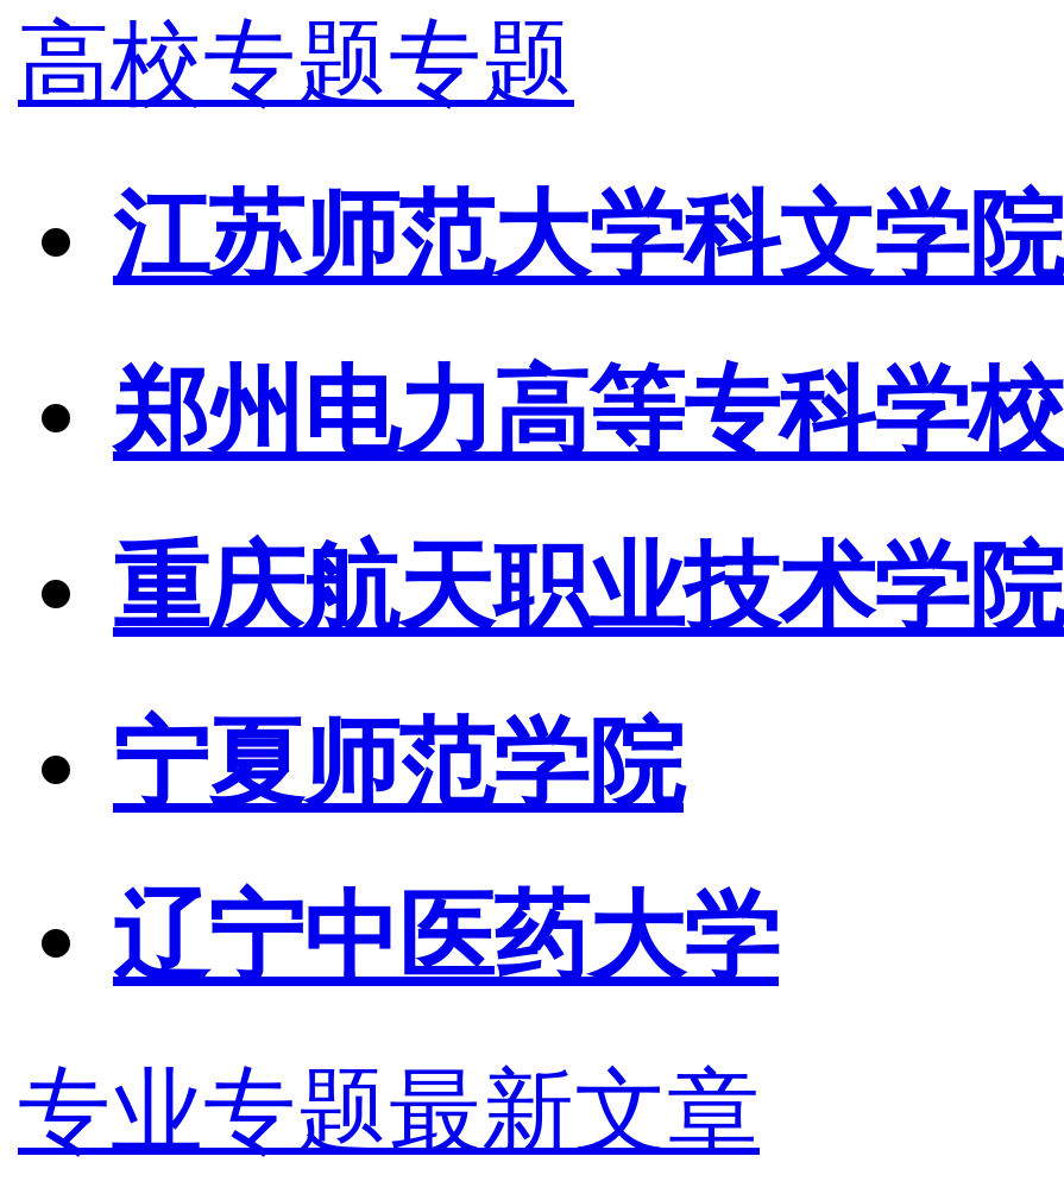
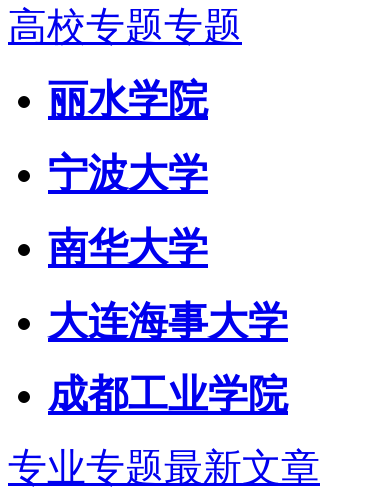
[113,184,1064,291] 江苏师范大学科文学院 -> [48,77,208,122] 丽水学院
[113,359,1064,466] 郑州电力高等专科学校 -> [48,151,208,196] 宁波大学
[113,534,1064,641] 重庆航天职业技术学院 -> [48,225,208,270] 南华大学
[113,709,684,816] 宁夏师范学院 -> [48,298,288,343] 大连海事大学
[113,884,779,991] 辽宁中医药大学 -> [48,372,288,417] 成都工业学院

